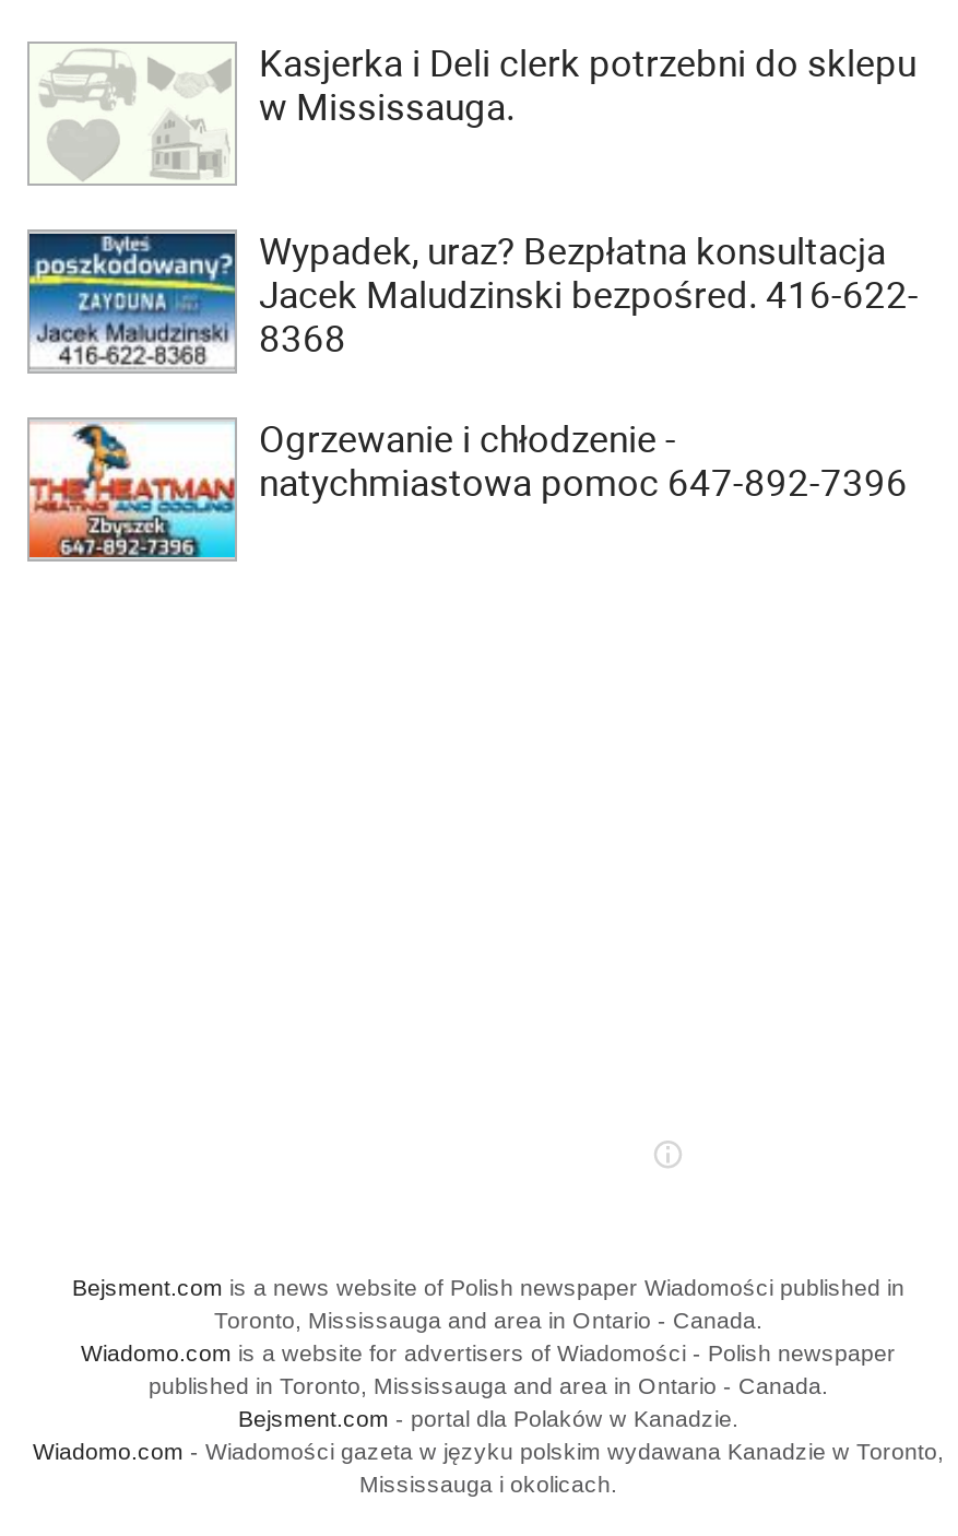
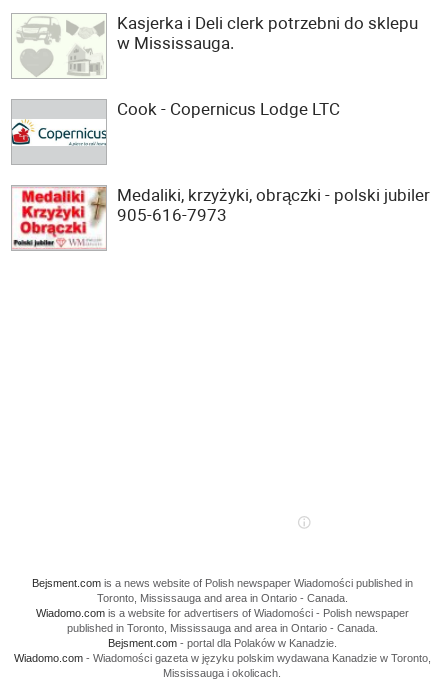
[27,229,919,367] [image] | Wypadek, uraz? Bezpłatna konsultacja | Jacek Maludzinski bezpośred. 416-622- | 8368 -> [11,99,340,161] [image] | Cook - Copernicus Lodge LTC
[27,417,908,559] [image] | Ogrzewanie i chłodzenie - | natychmiastowa pomoc 647-892-7396 -> [11,185,430,250] [image] | Medaliki, krzyżyki, obrączki - polski jubiler | 905-616-7973

